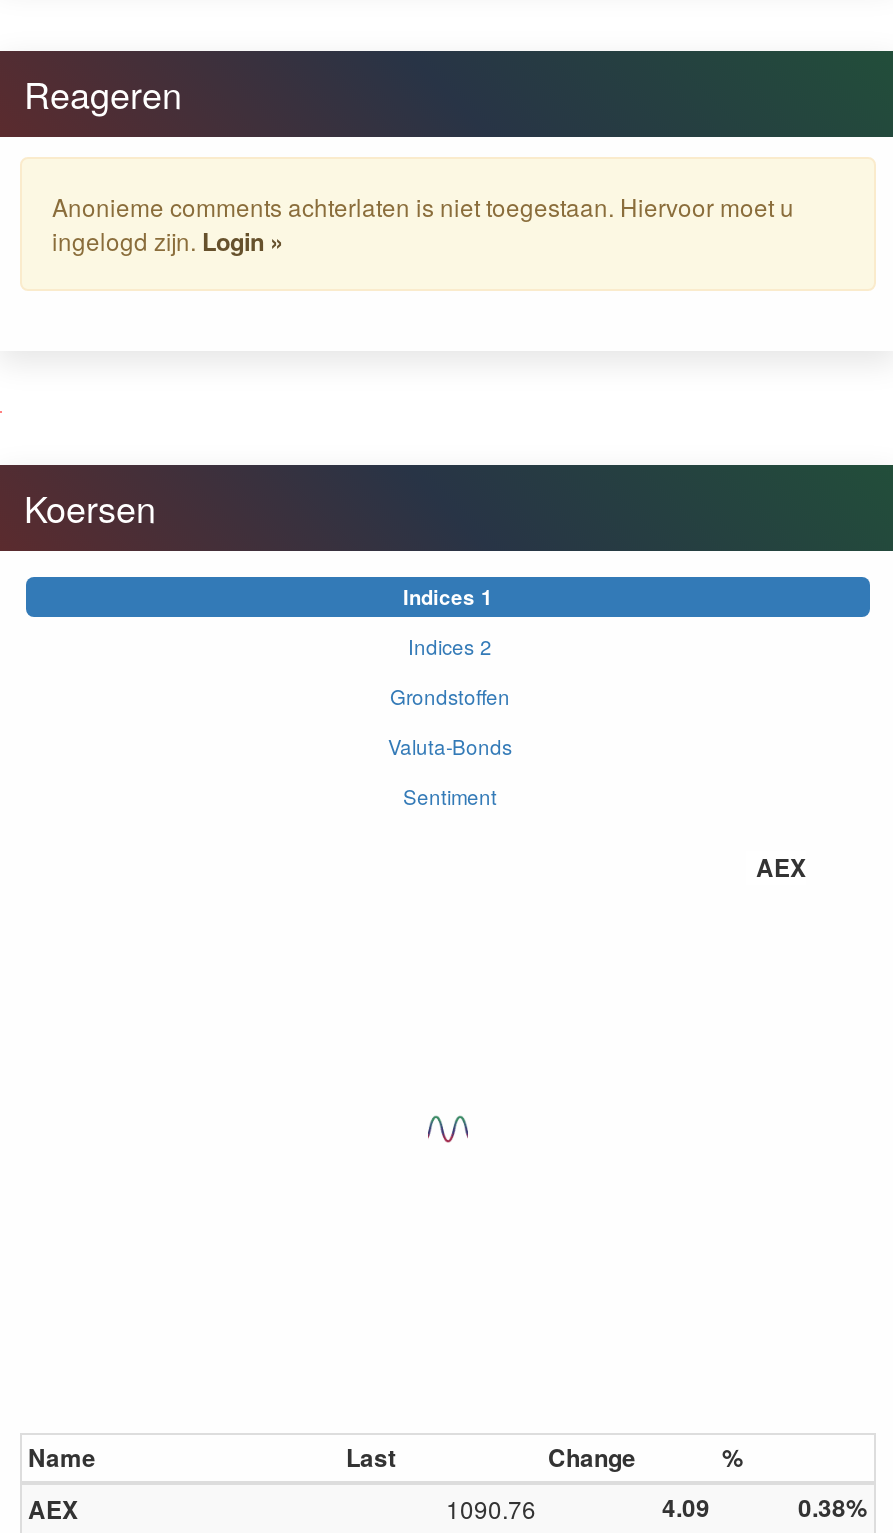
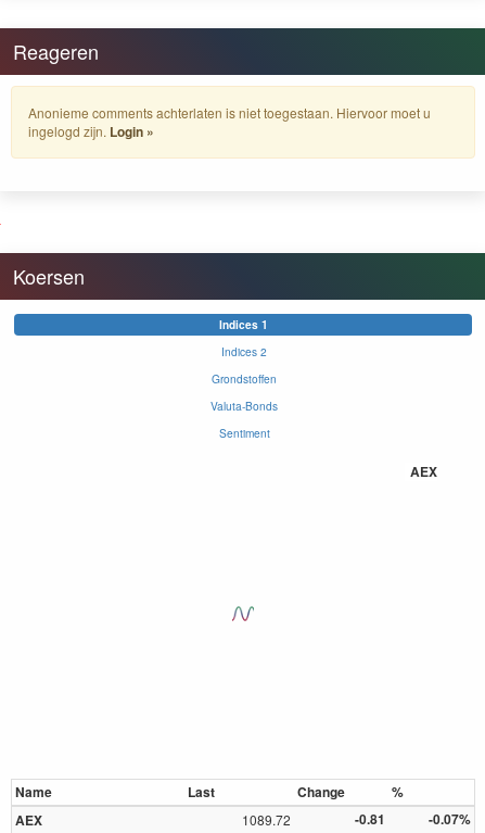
[446,1490,536,1524] 1090.76 -> [242,810,291,828] 1089.72
[662,1488,710,1524] 4.09 -> [355,809,385,828] -0.81
[798,1488,868,1524] 0.38% -> [429,809,471,828] -0.07%

